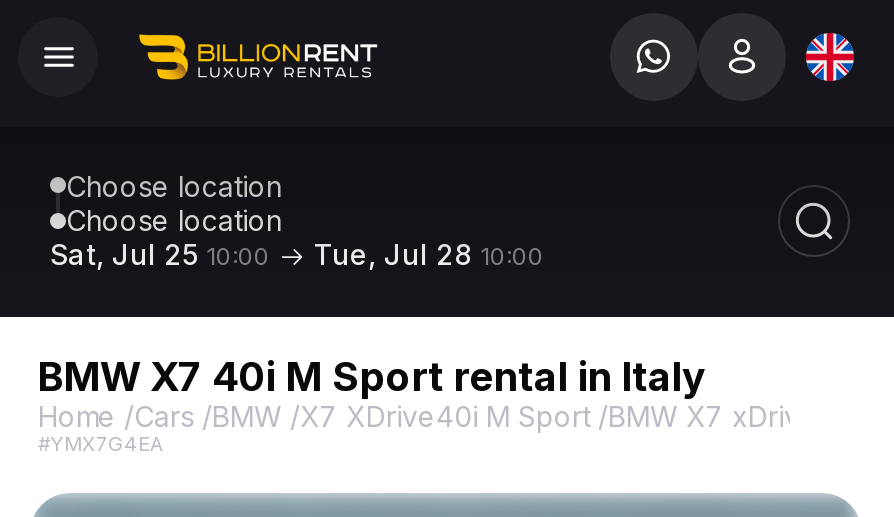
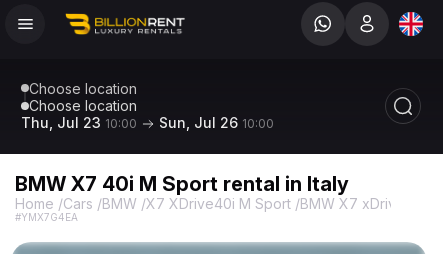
[50,237,270,271] Sat, Jul 25 10:00 -> [21,114,137,131] Thu, Jul 23 10:00
[314,237,544,271] Tue, Jul 28 10:00 -> [159,114,274,131] Sun, Jul 26 10:00

